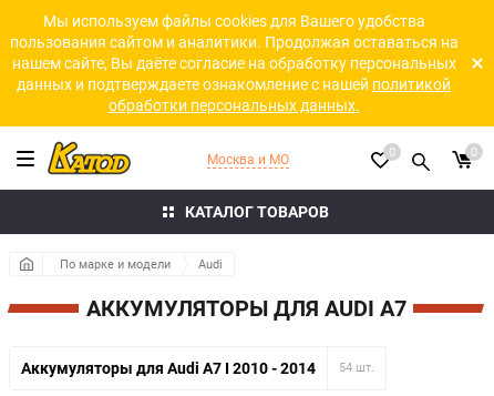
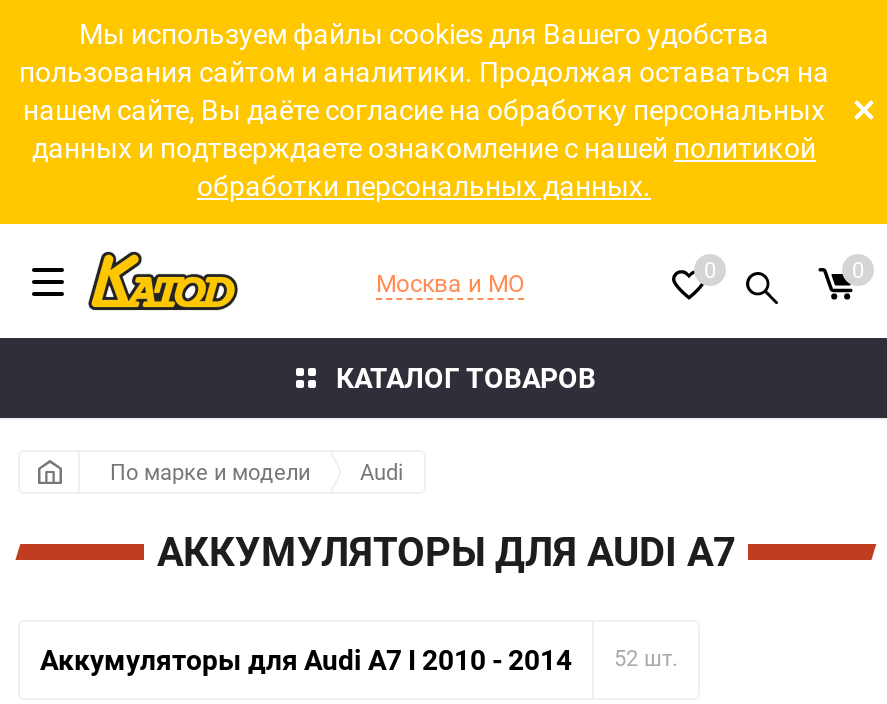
[339,358,374,375] 54 шт. -> [614,642,678,672] 52 шт.

